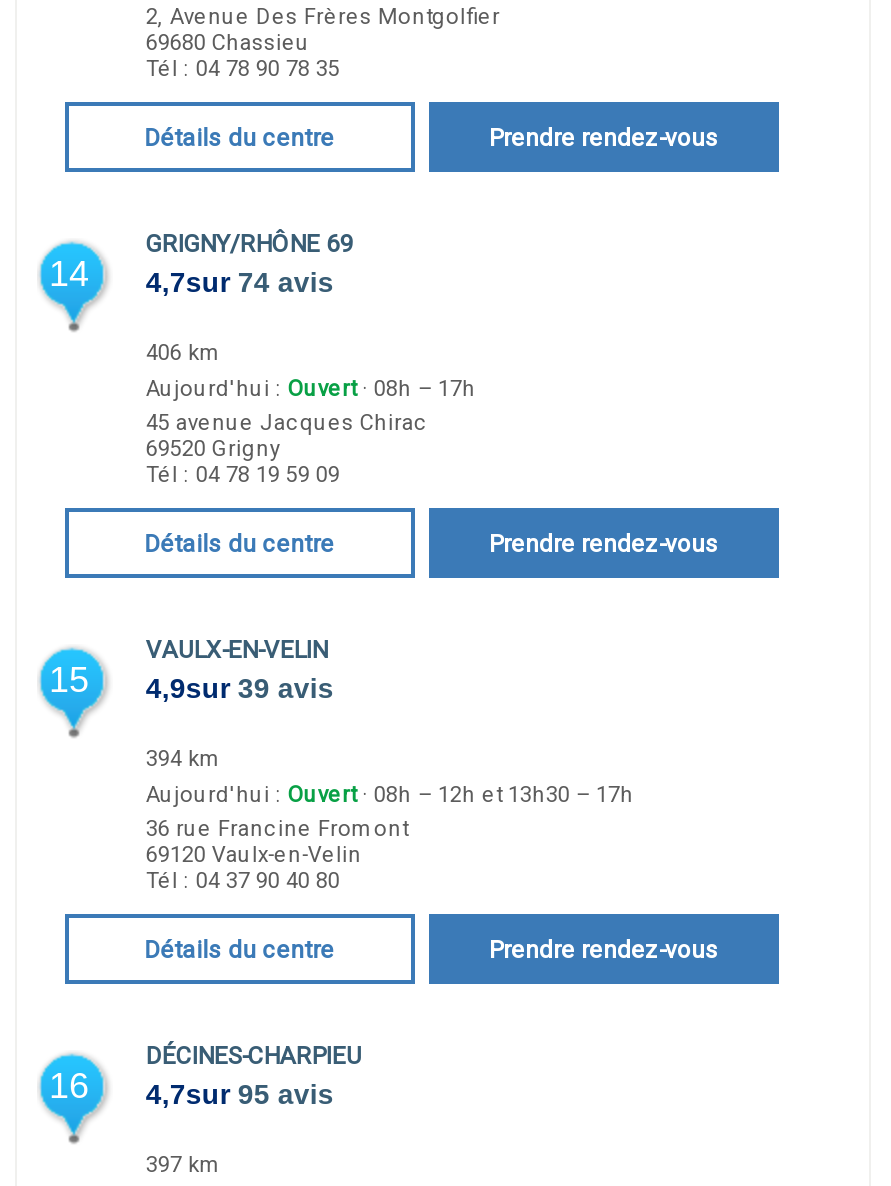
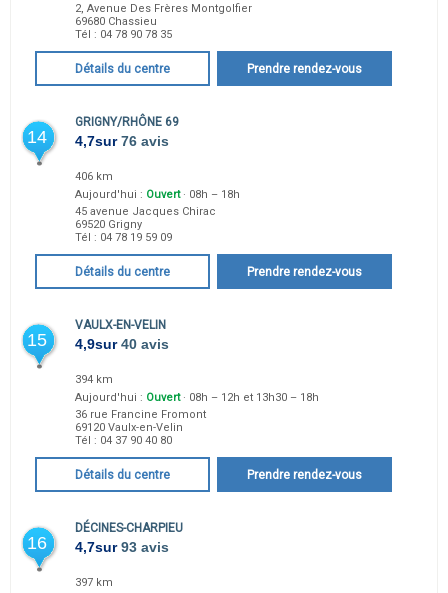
[49,254,334,298] 14 4,7sur 74 avis -> [27,127,169,149] 14 4,7sur 76 avis
[146,376,476,402] Aujourd'hui : Ouvert · 08h – 17h -> [75,188,240,201] Aujourd'hui : Ouvert · 08h – 18h
[49,660,334,704] 15 4,9sur 39 avis -> [27,330,169,352] 15 4,9sur 40 avis
[146,782,634,808] Aujourd'hui : Ouvert · 08h – 12h et 13h30 – 17h -> [75,391,319,404] Aujourd'hui : Ouvert · 08h – 12h et 13h30 – 18h
[49,1066,334,1110] 16 4,7sur 95 avis -> [27,533,169,555] 16 4,7sur 93 avis

